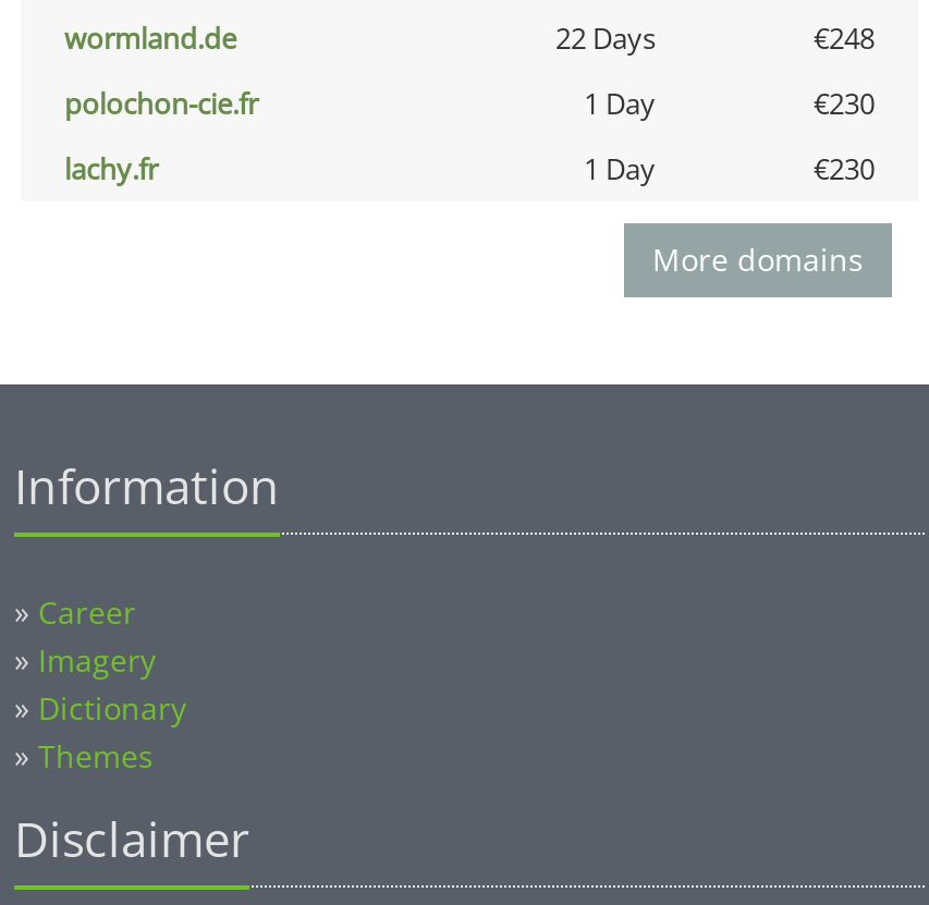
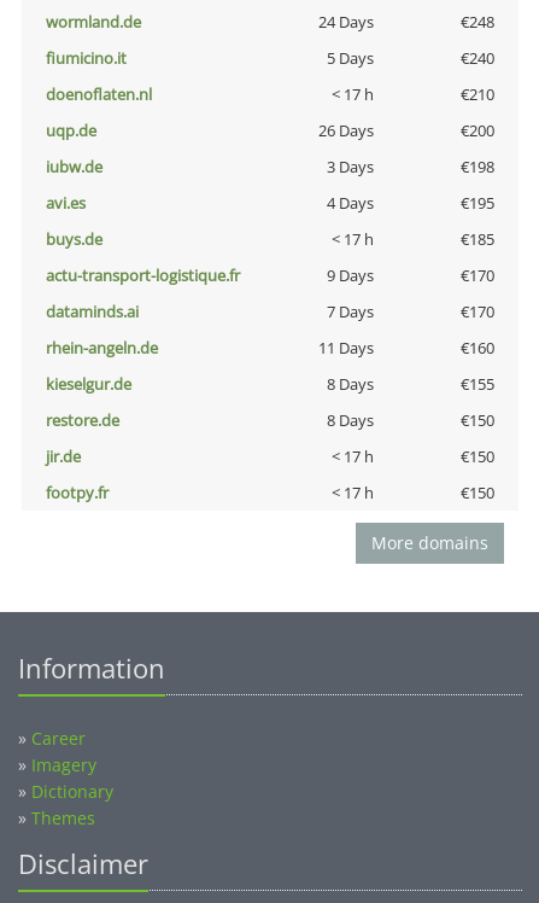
[555,19,656,58] 22 Days -> [318,11,373,33] 24 Days
[64,84,875,188] polochon-cie.fr | 1 Day | €230 | lachy.fr | 1 Day | €230 -> [46,47,494,503] fiumicino.it | 5 Days | €240 | doenoflaten.nl | < 17 h | €210 | uqp.de | 26 Days | €200 | iubw.de | 3 Days | €198 | avi.es | 4 Days | €195 | buys.de | < 17 h | €185 | actu-transport-logistique.fr | 9 Days | €170 | dataminds.ai | 7 Days | €170 | rhein-angeln.de | 11 Days | €160 | kieselgur.de | 8 Days | €155 | restore.de | 8 Days | €150 | jir.de | < 17 h | €150 | footpy.fr | < 17 h | €150

